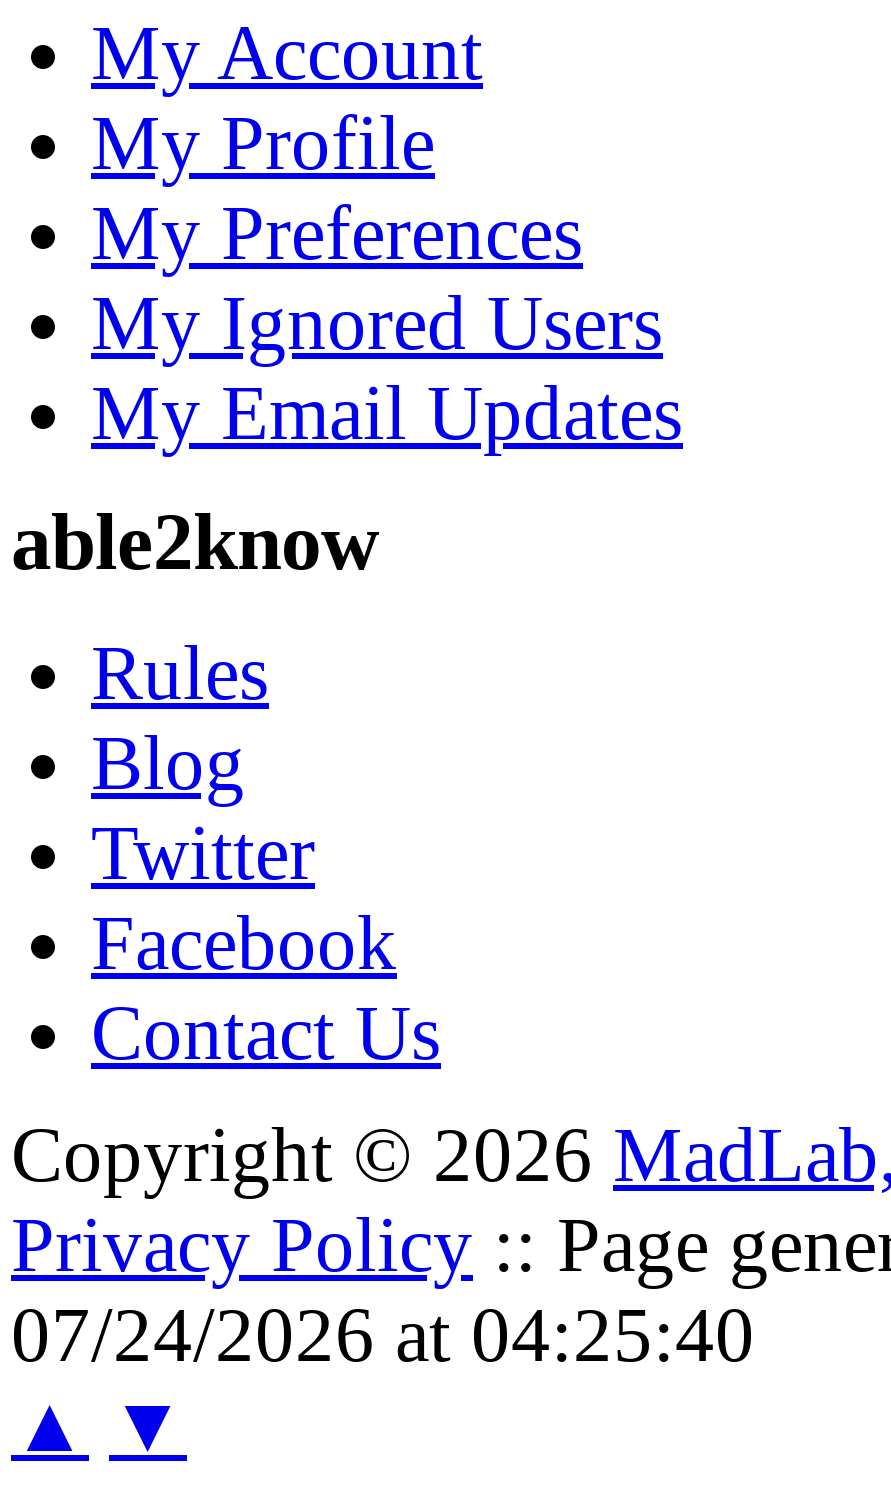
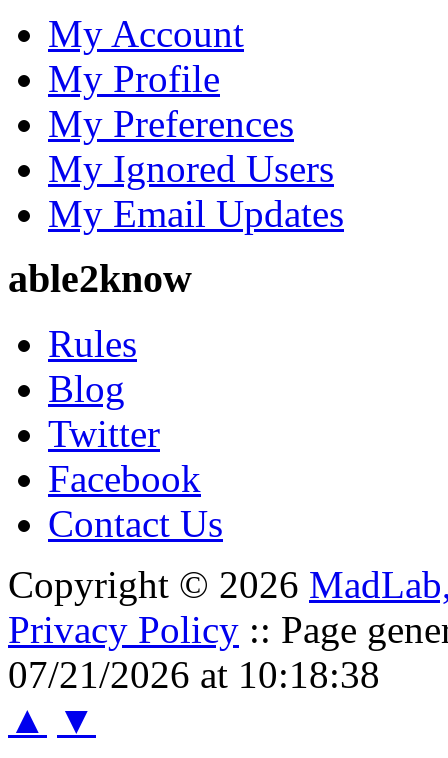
[11,1290,755,1376] 07/24/2026 at 04:25:40 -> [8,653,380,696] 07/21/2026 at 10:18:38

